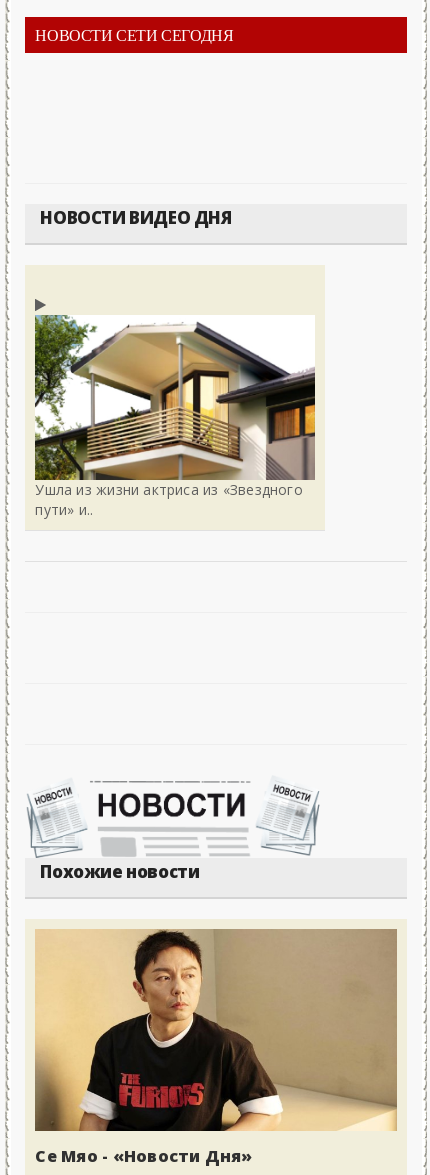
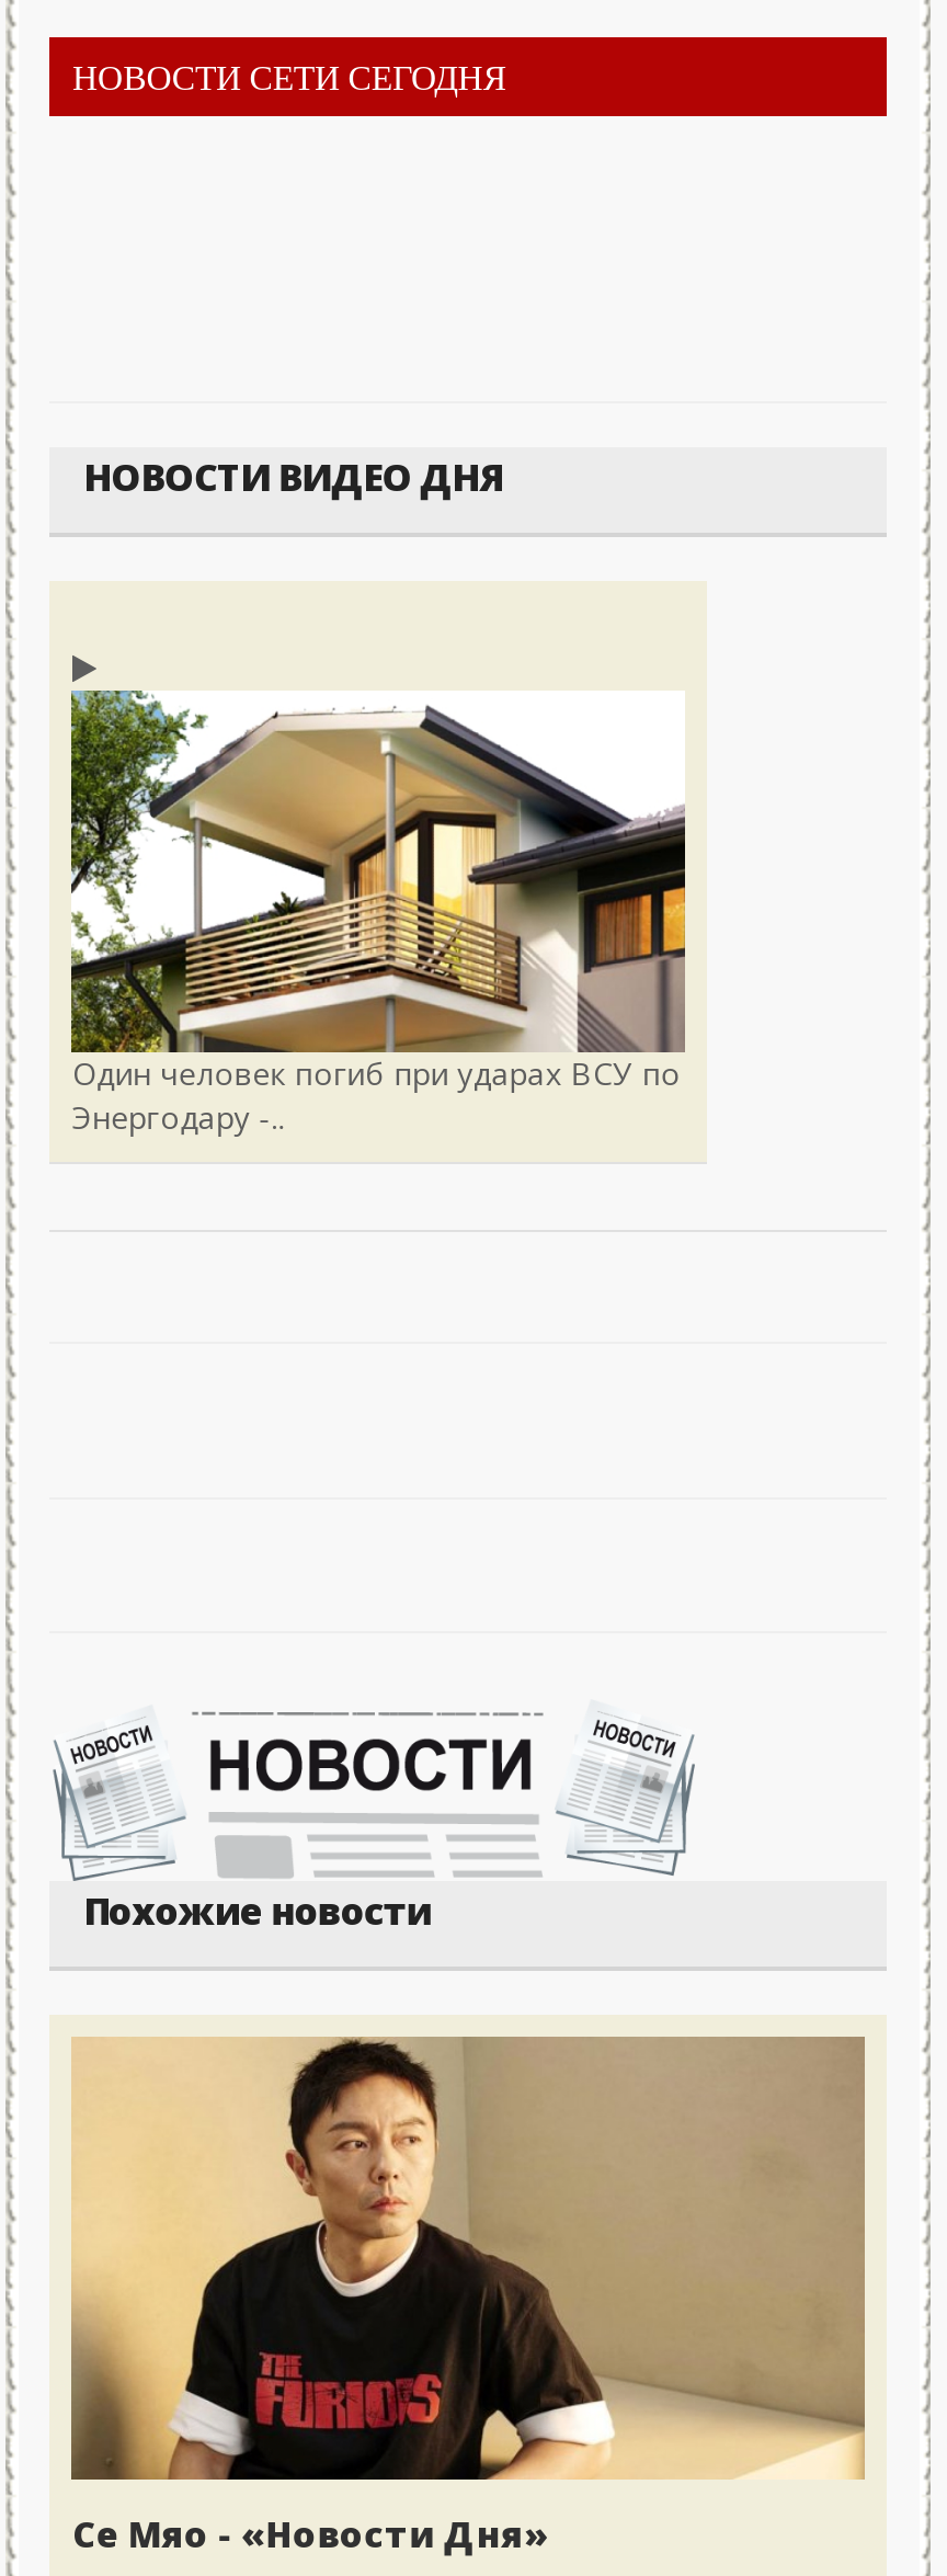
[35,480,303,519] Ушла из жизни актриса из «Звездного | пути» и.. -> [72,1051,681,1137] Один человек погиб при ударах ВСУ по | Энергодару -..

